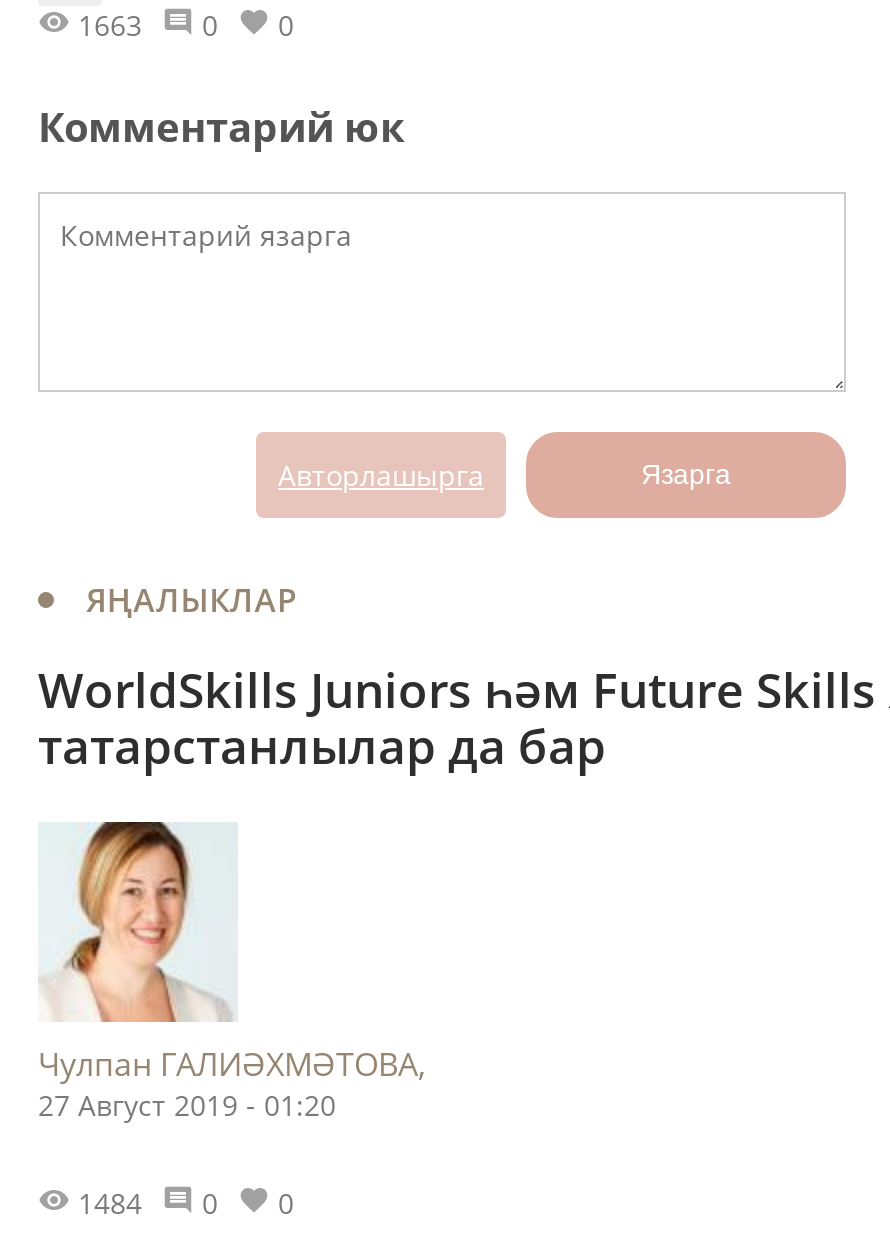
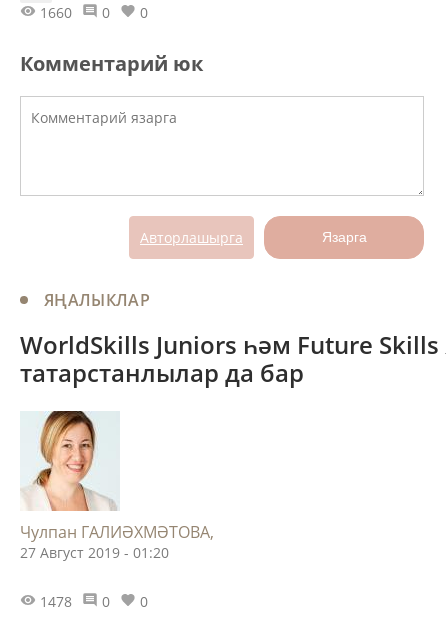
[78,5,294,43] 1663 0 0 -> [40,2,148,21] 1660 0 0
[78,1183,294,1221] 1484 0 0 -> [40,591,148,610] 1478 0 0

